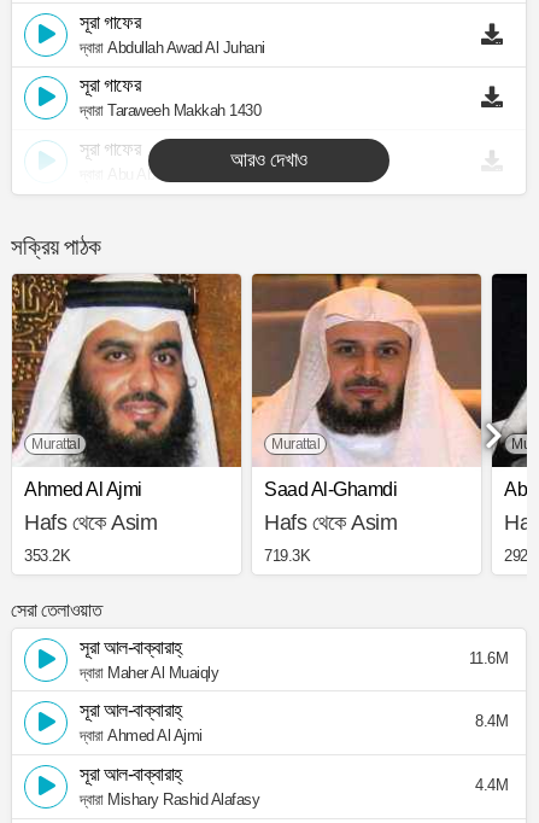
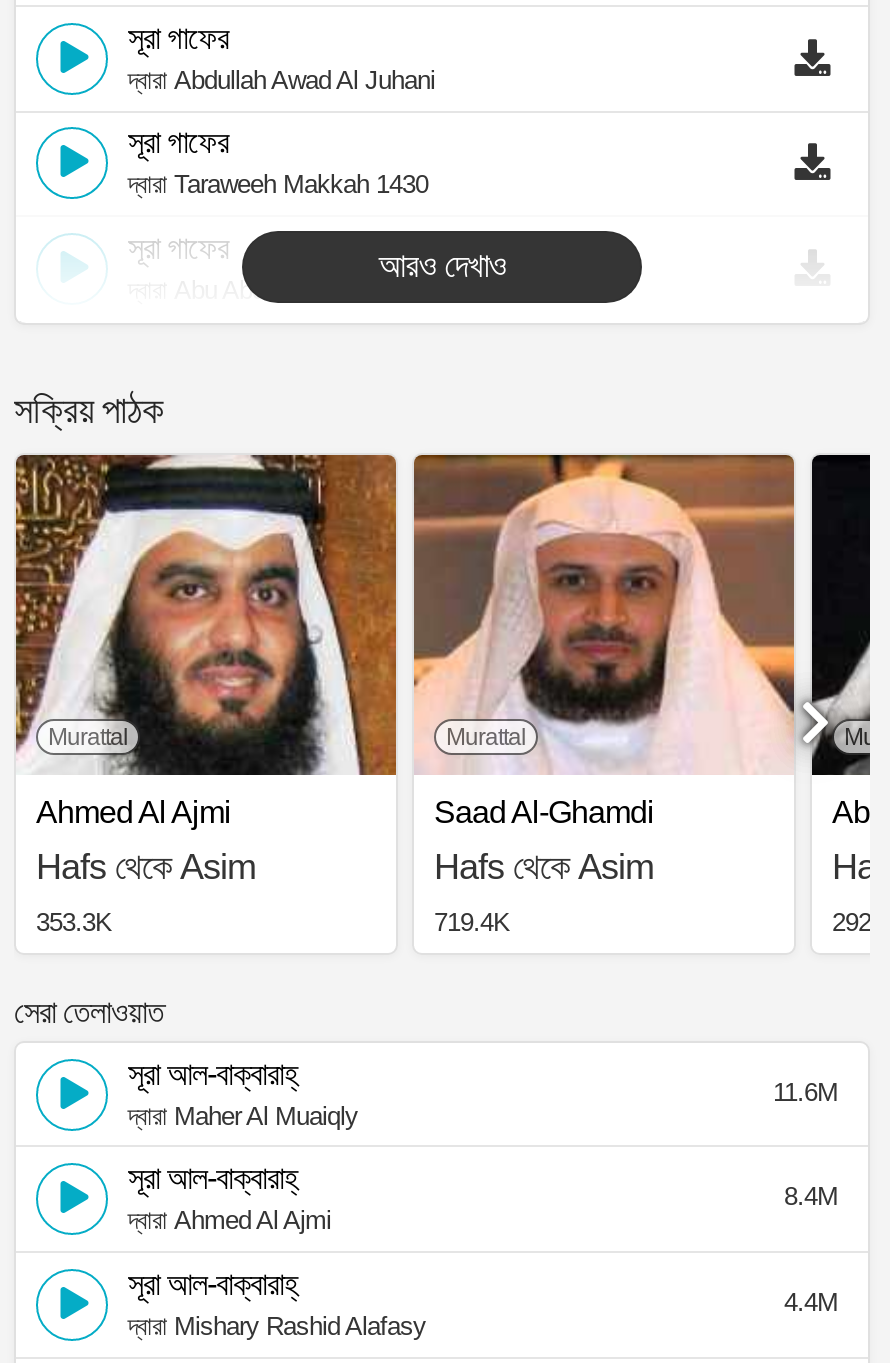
[24,547,70,565] 353.2K -> [36,907,112,937] 353.3K
[264,547,310,565] 719.3K -> [434,907,510,937] 719.4K

